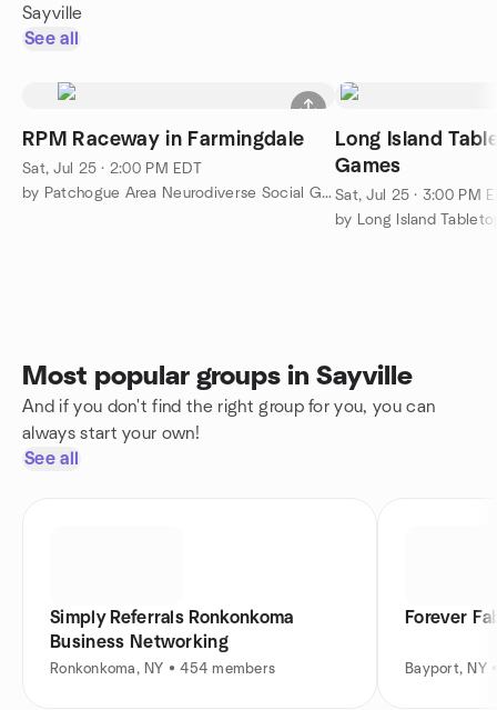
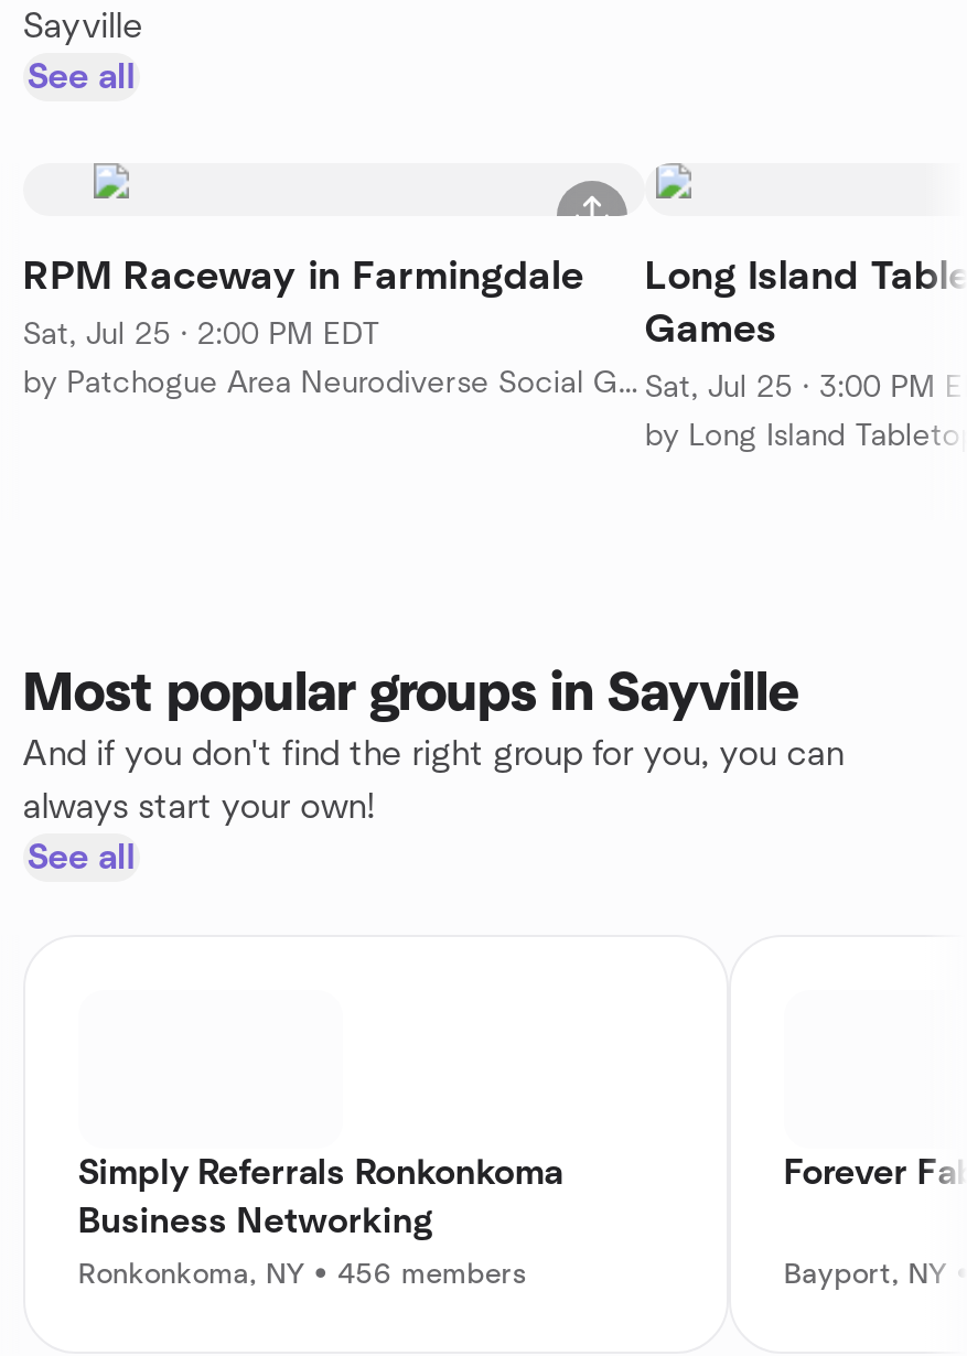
[50,662,275,677] Ronkonkoma, NY • 454 members -> [78,1261,527,1290] Ronkonkoma, NY • 456 members

